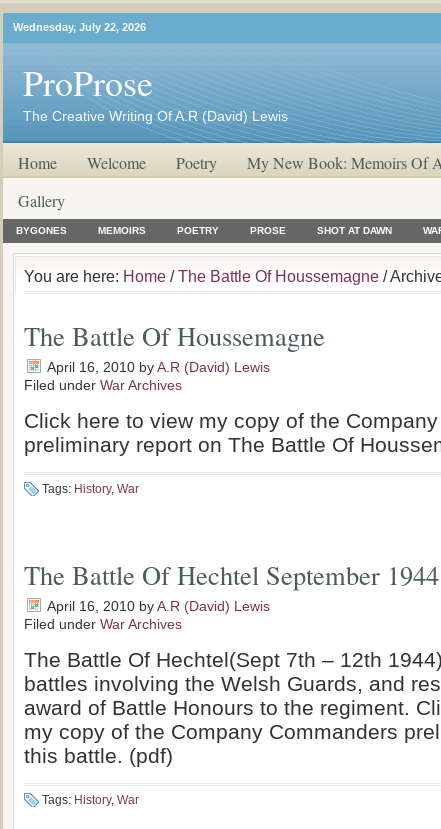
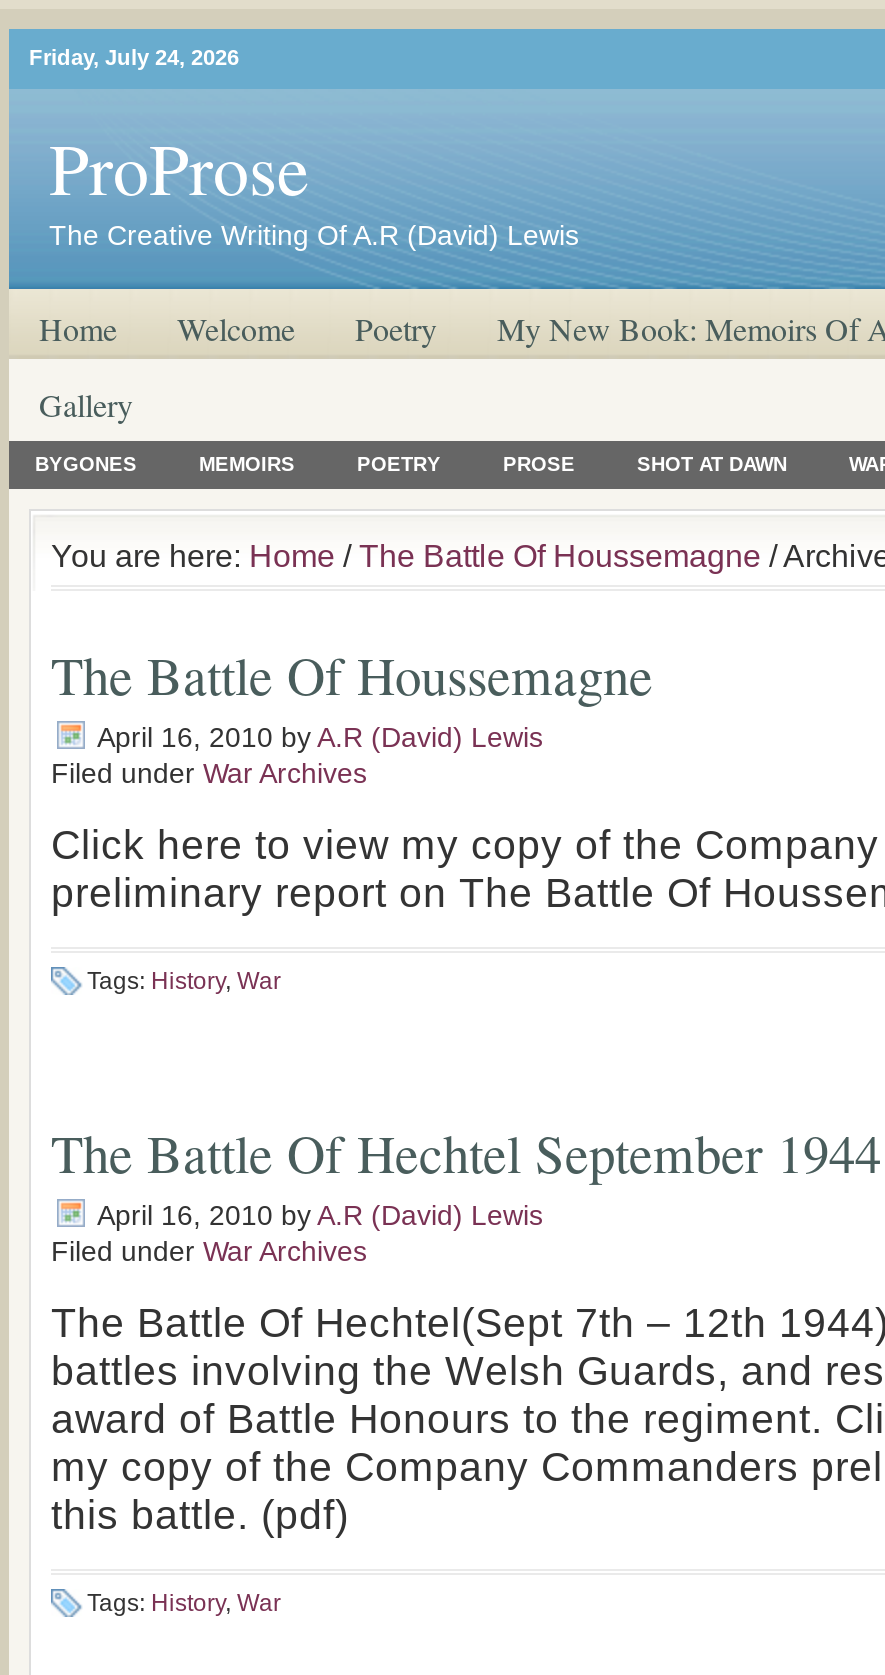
[13,21,146,33] Wednesday, July 22, 2026 -> [29,45,239,69] Friday, July 24, 2026

